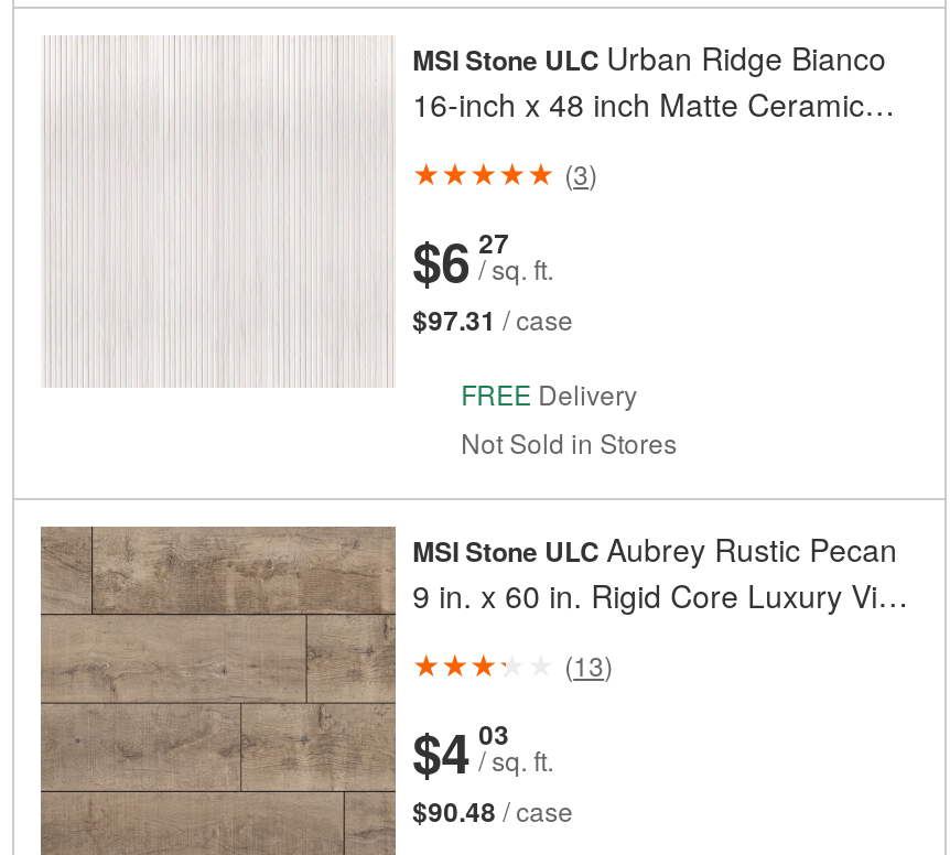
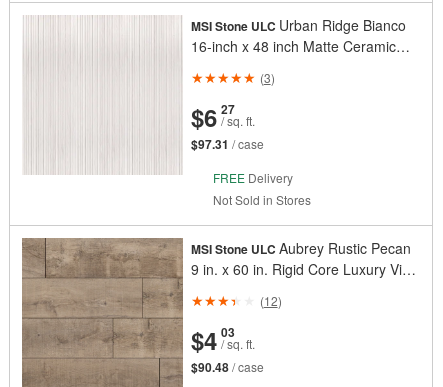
[564,645,613,682] (13) -> [260,292,282,309] (12)

